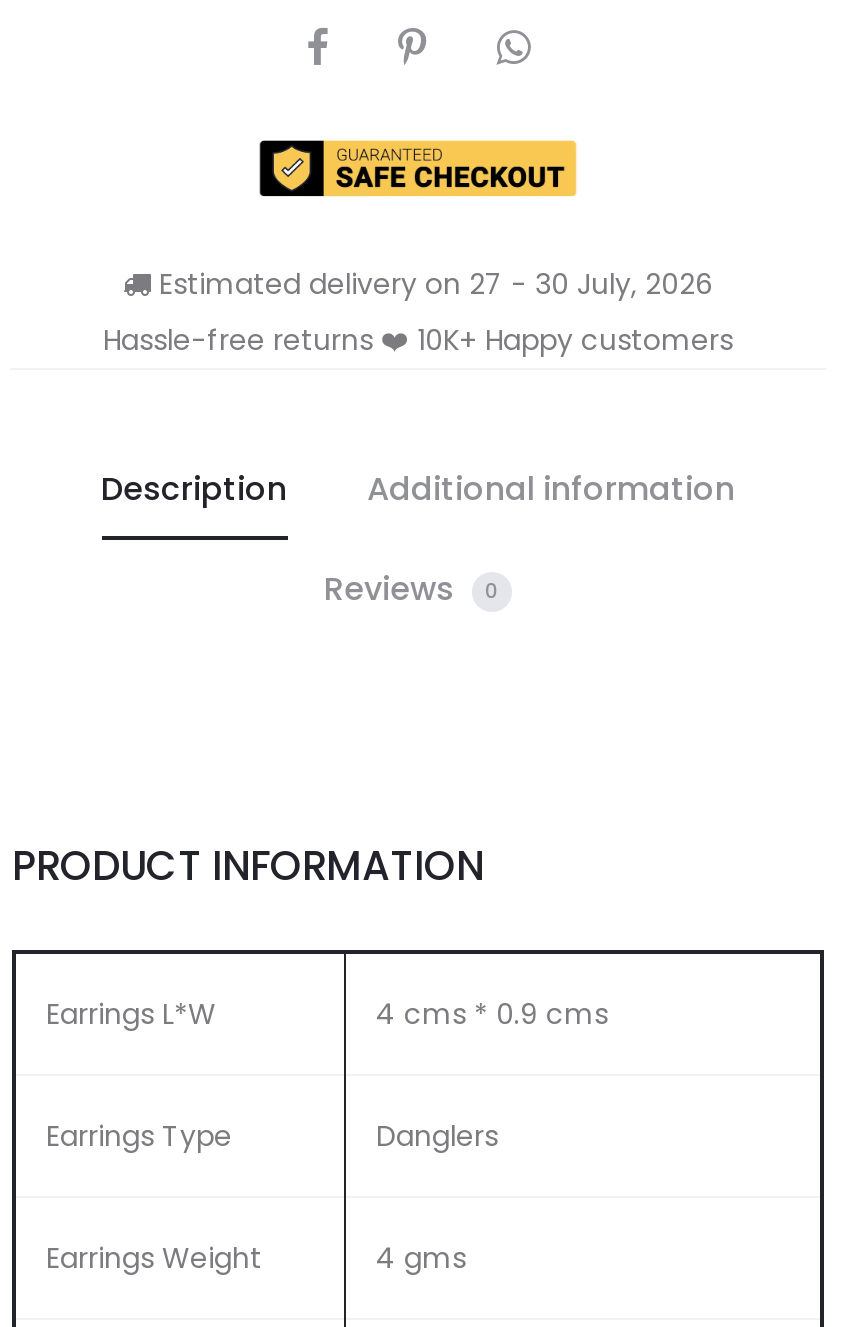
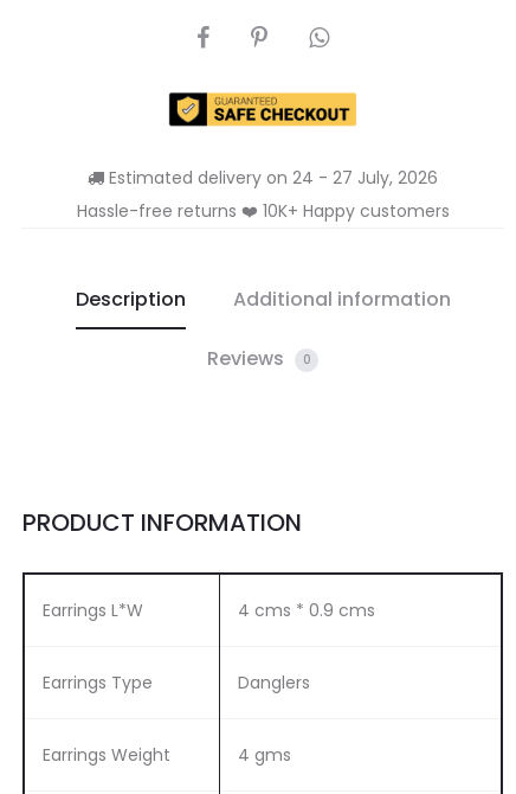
[151,265,713,305] Estimated delivery on 27 - 30 July, 2026 -> [104,166,438,190] Estimated delivery on 24 - 27 July, 2026

